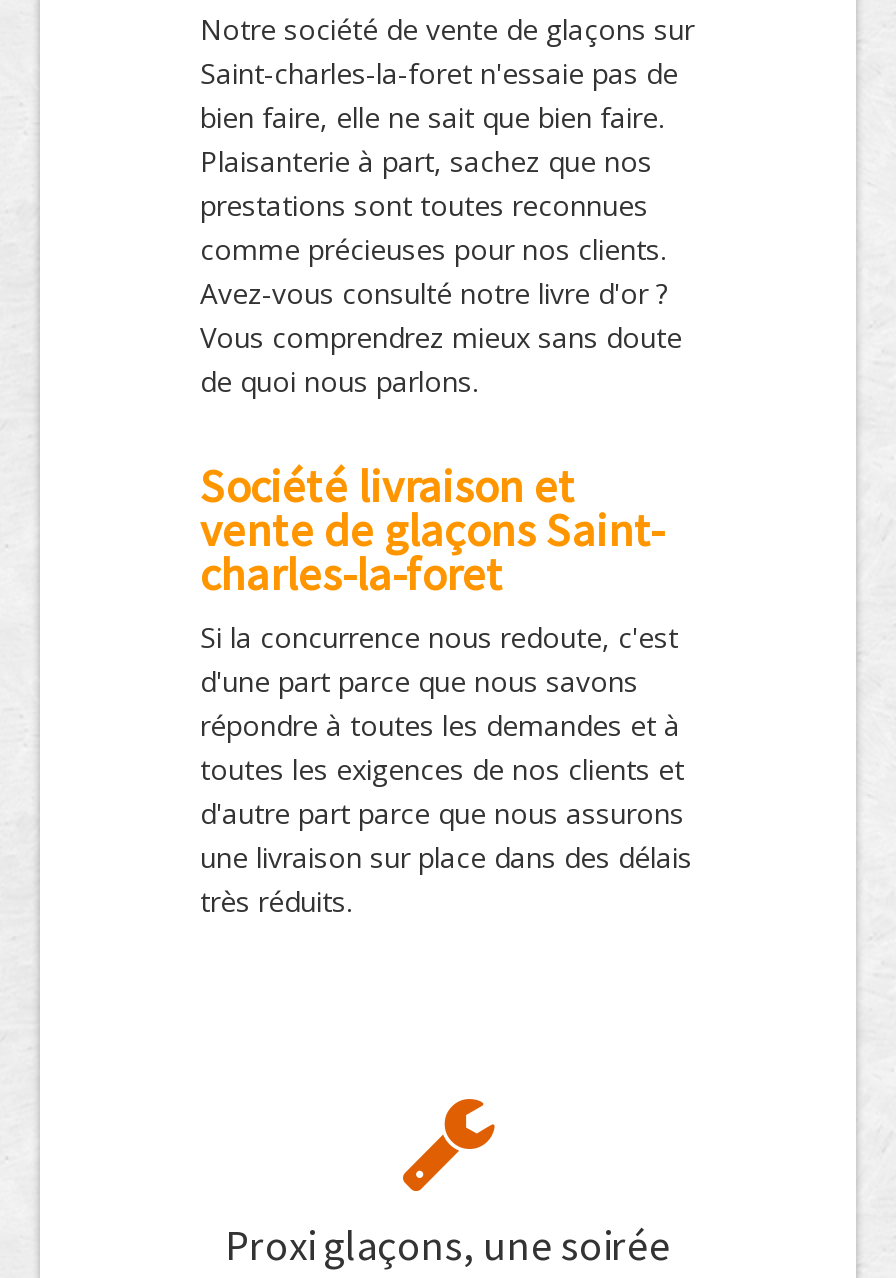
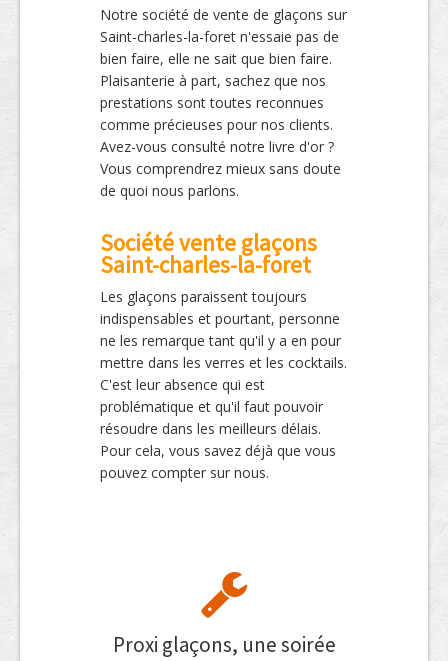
[200,456,692,920] Société livraison et | vente de glaçons Saint- | charles-la-foret | Si la concurrence nous redoute, c'est | d'une part parce que nous savons | répondre à toutes les demandes et à | toutes les exigences de nos clients et | d'autre part parce que nous assurons | une livraison sur place dans des délais | très réduits. -> [100,228,347,482] Société vente glaçons | Saint-charles-la-foret | Les glaçons paraissent toujours | indispensables et pourtant, personne | ne les remarque tant qu'il y a en pour | mettre dans les verres et les cocktails. | C'est leur absence qui est | problématique et qu'il faut pouvoir | résoudre dans les meilleurs délais. | Pour cela, vous savez déjà que vous | pouvez compter sur nous.

